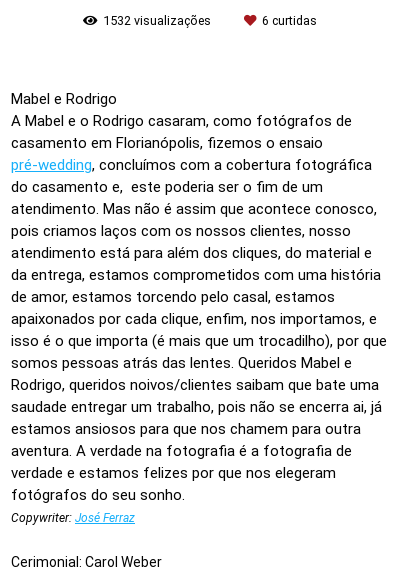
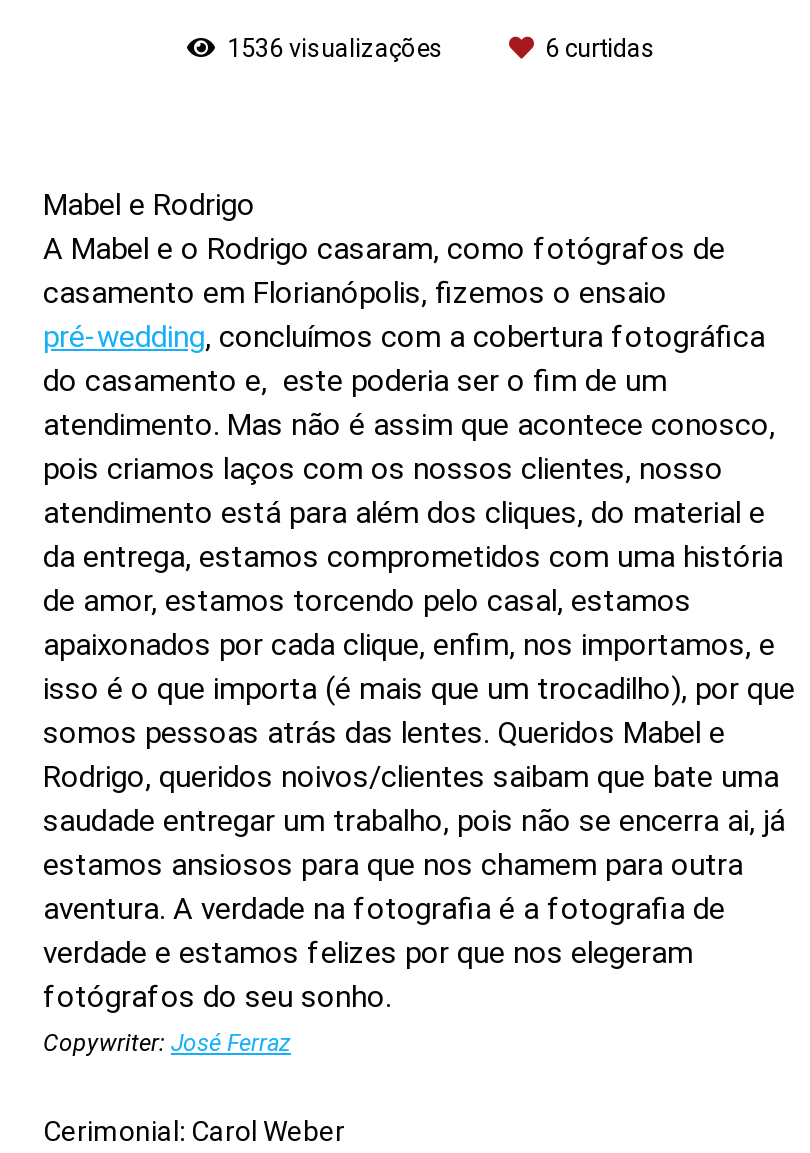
[103,13,214,28] 1532 visualizações -> [227,32,449,62] 1536 visualizações

